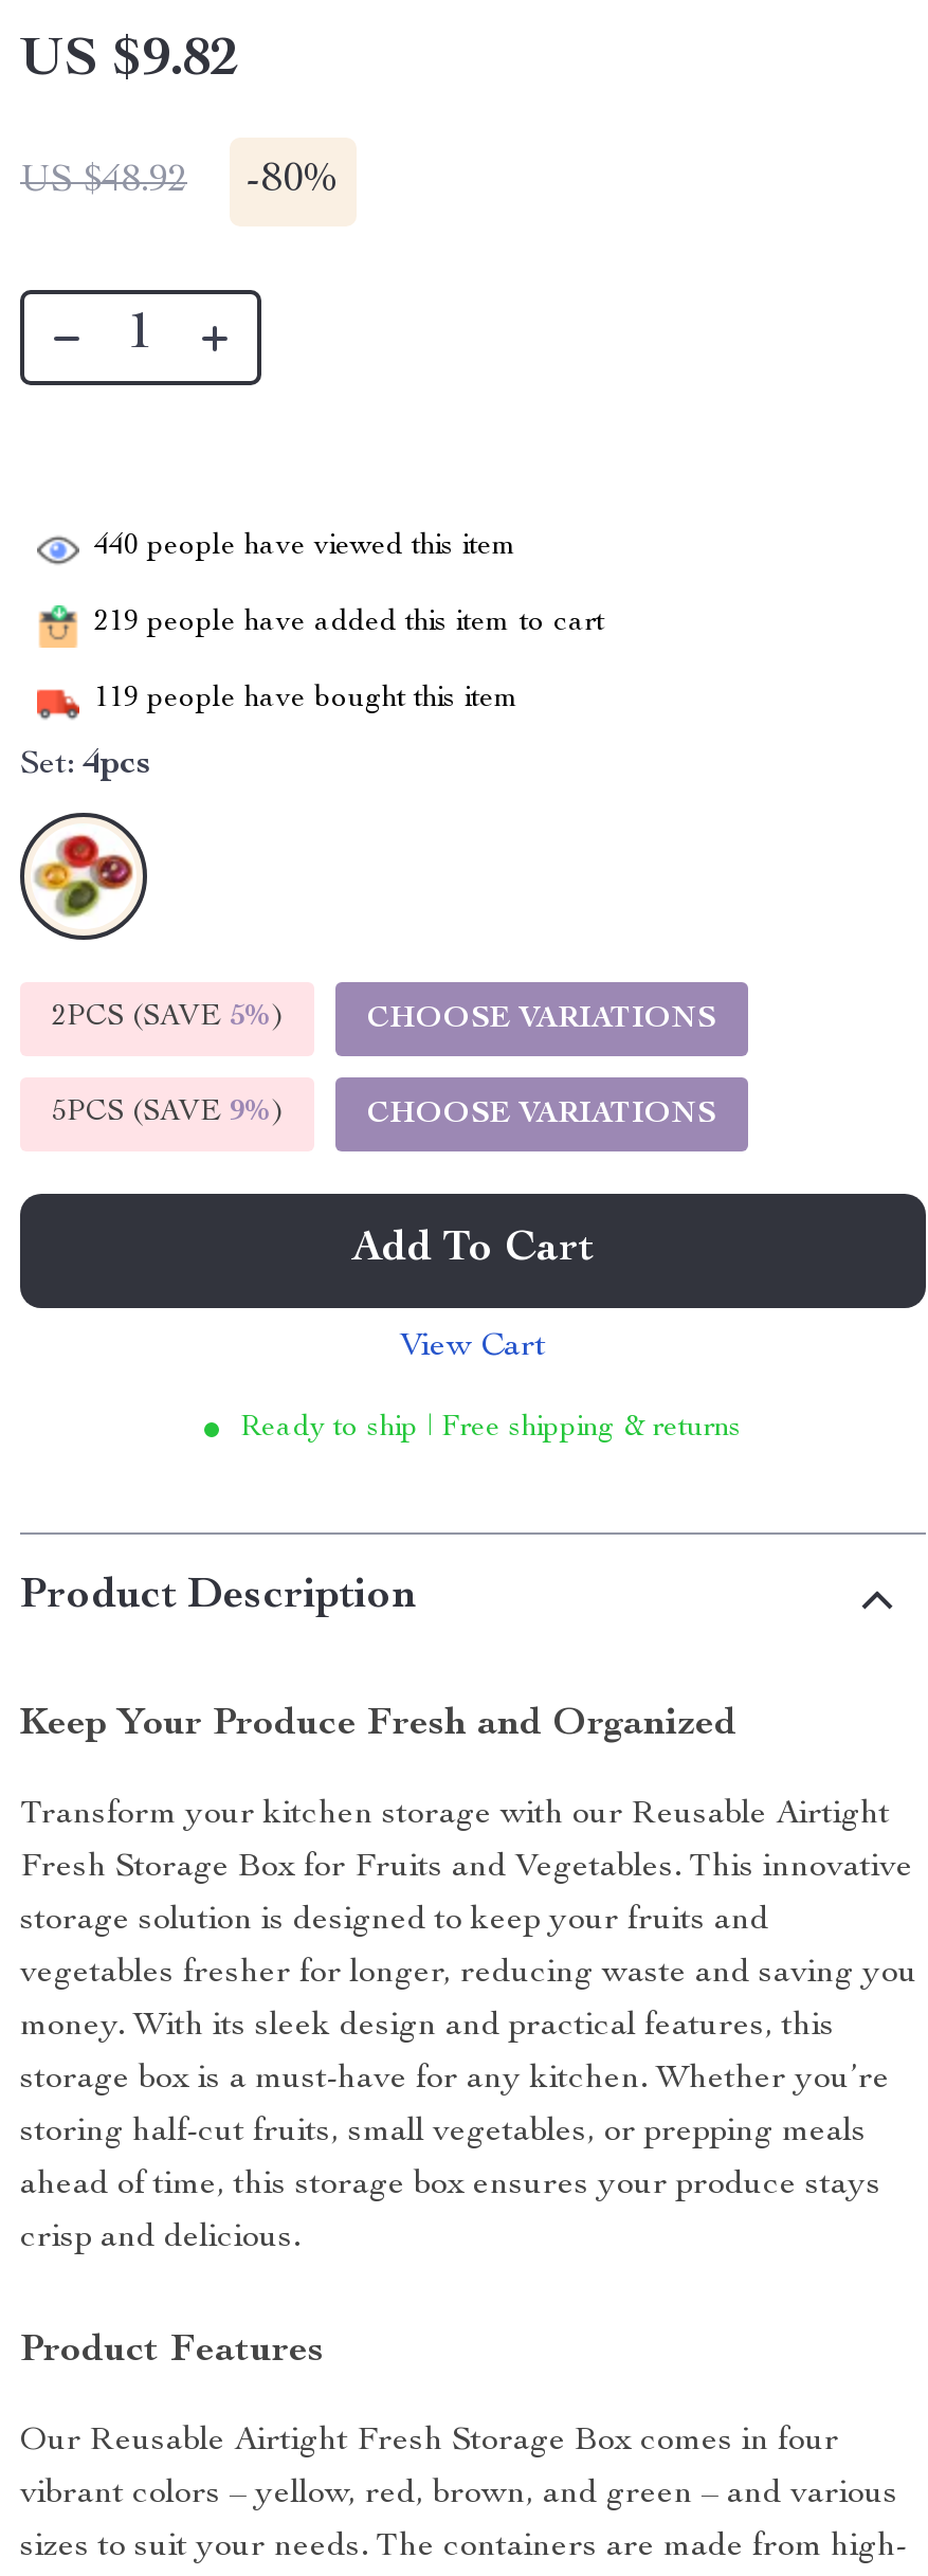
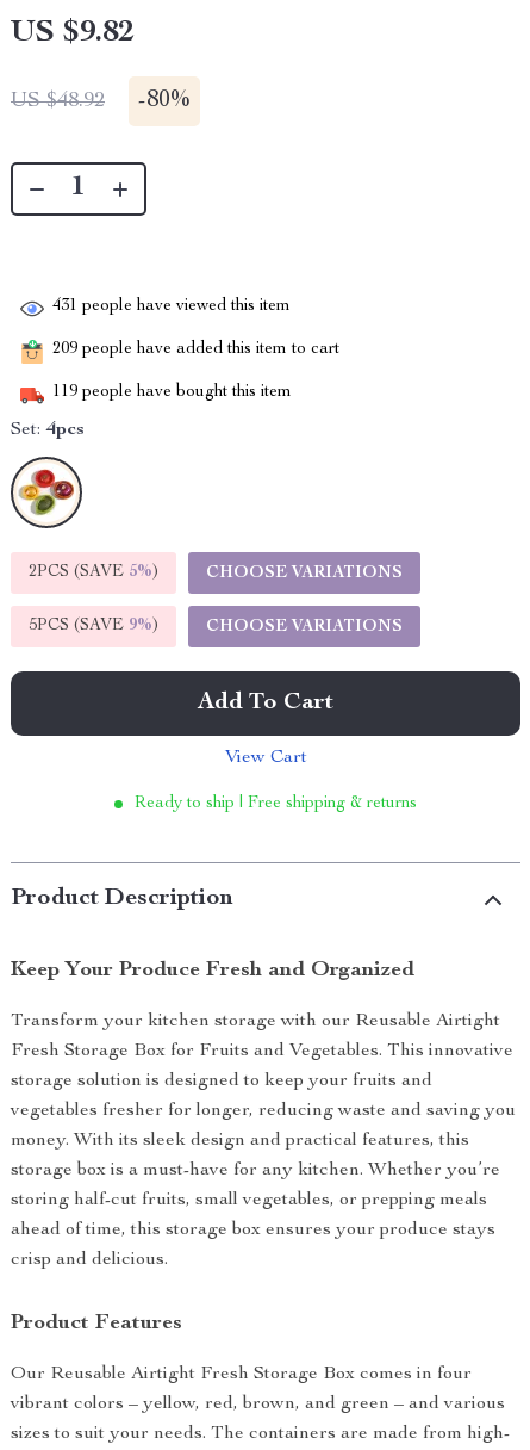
[94,532,517,562] 440 people have viewed this item -> [52,298,291,315] 431 people have viewed this item
[94,608,604,638] 219 people have added this item to cart -> [52,341,339,358] 209 people have added this item to cart

